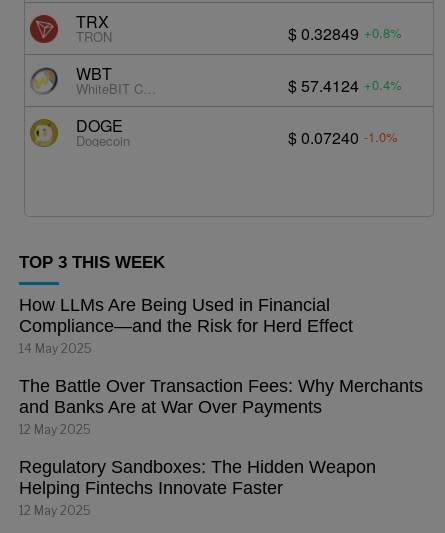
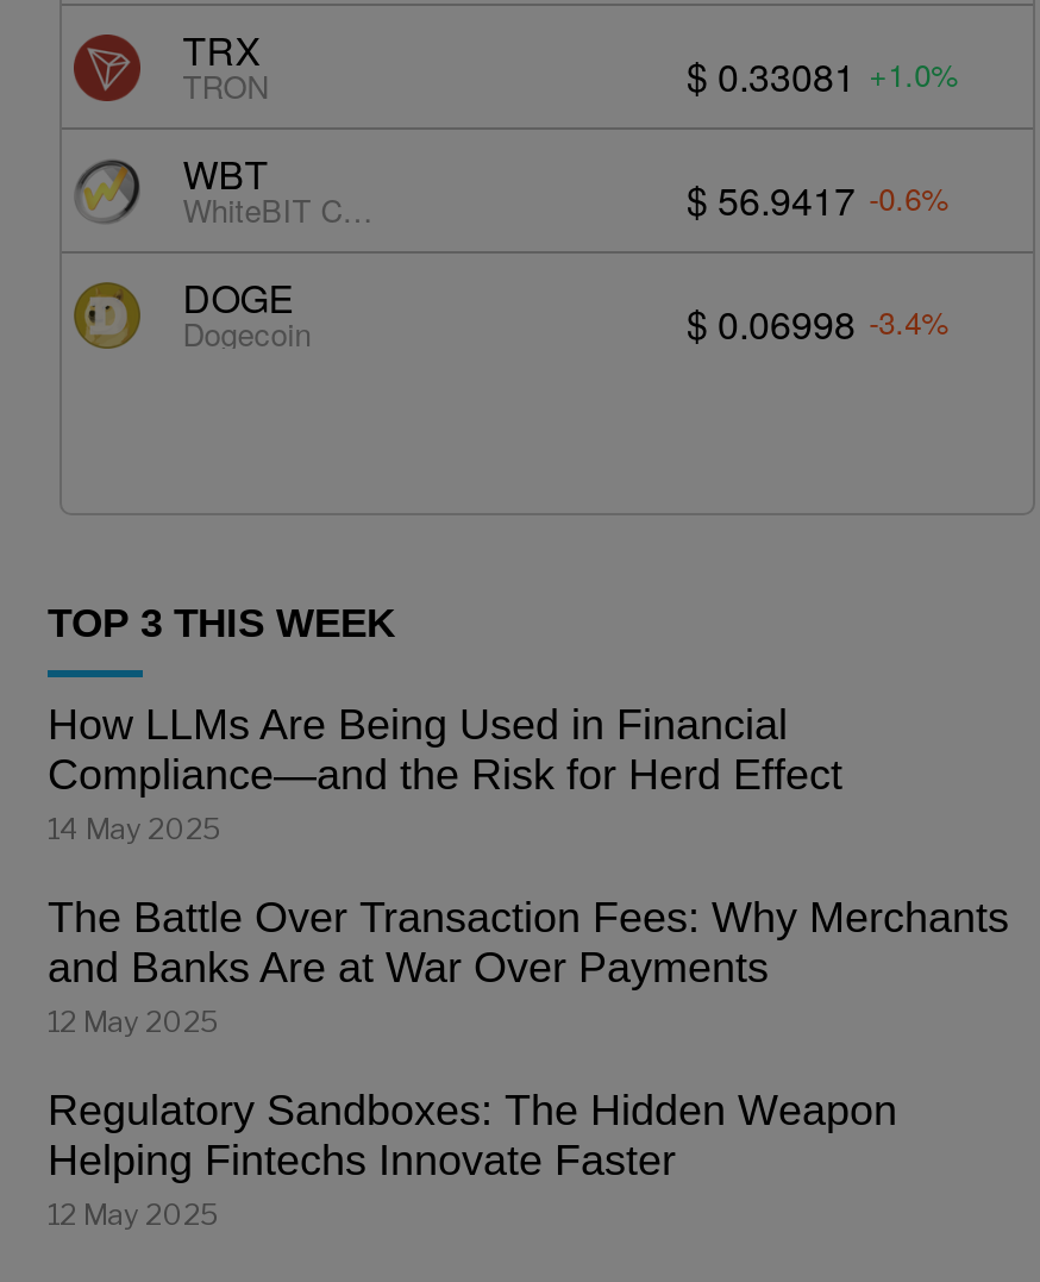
[287,21,402,44] $ 0.32849 +0.8% -> [687,50,959,105] $ 0.33081 +1.0%
[287,73,402,96] $ 57.4124 +0.4% -> [687,174,950,229] $ 56.9417 -0.6%
[287,125,398,148] $ 0.07240 -1.0% -> [687,298,950,352] $ 0.06998 -3.4%

